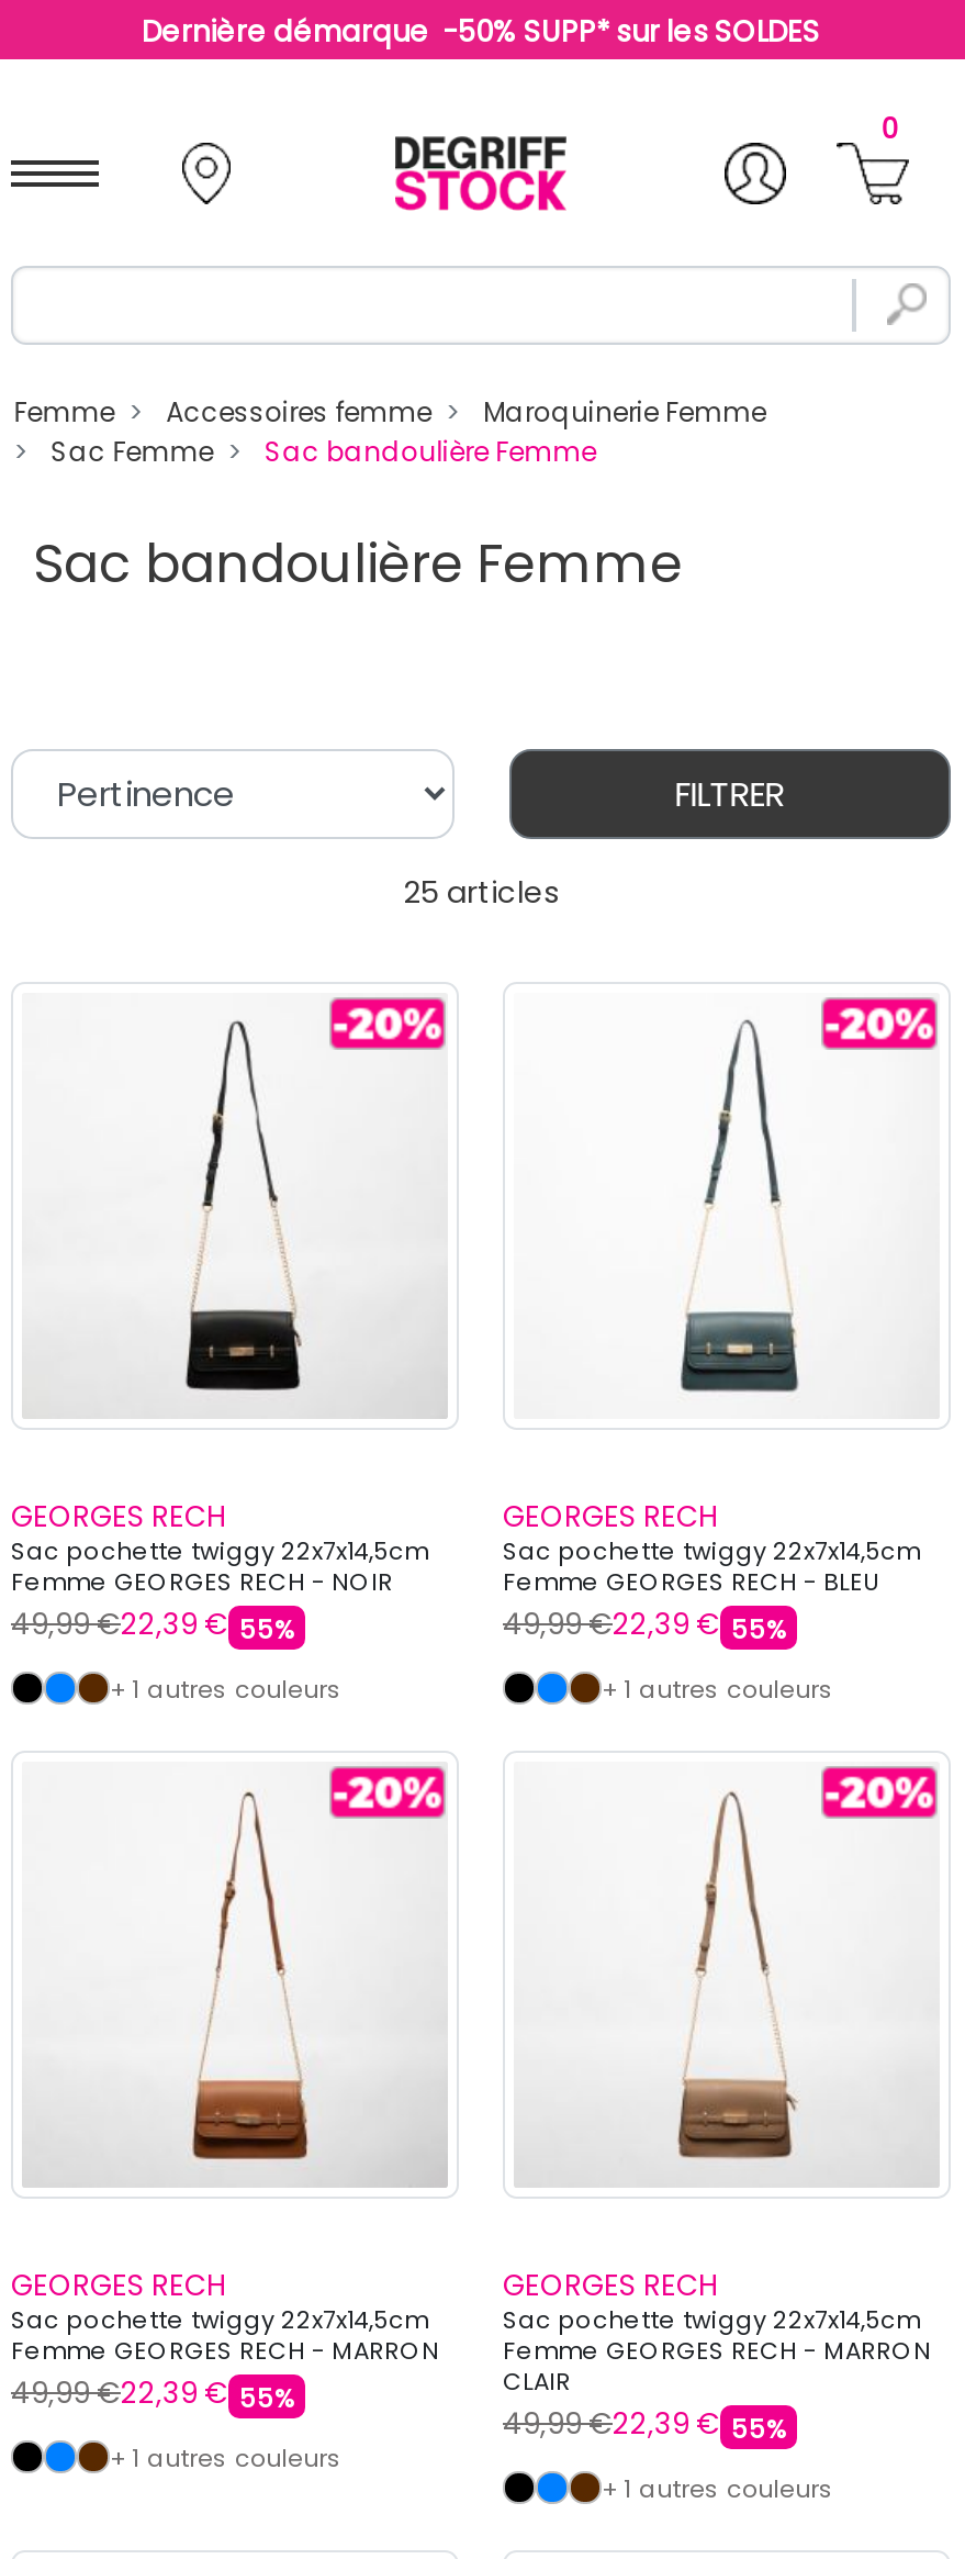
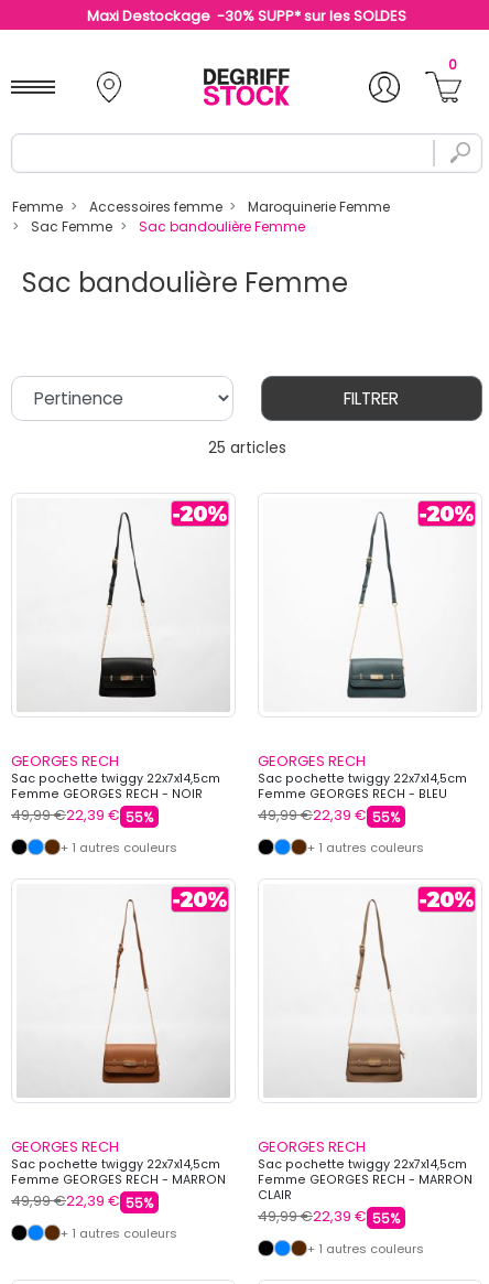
[142,11,820,53] Dernière démarque -50% SUPP* sur les SOLDES -> [87,6,406,26] Maxi Destockage -30% SUPP* sur les SOLDES

